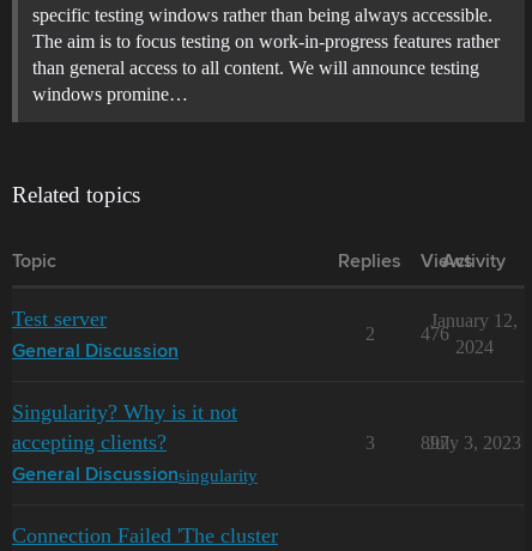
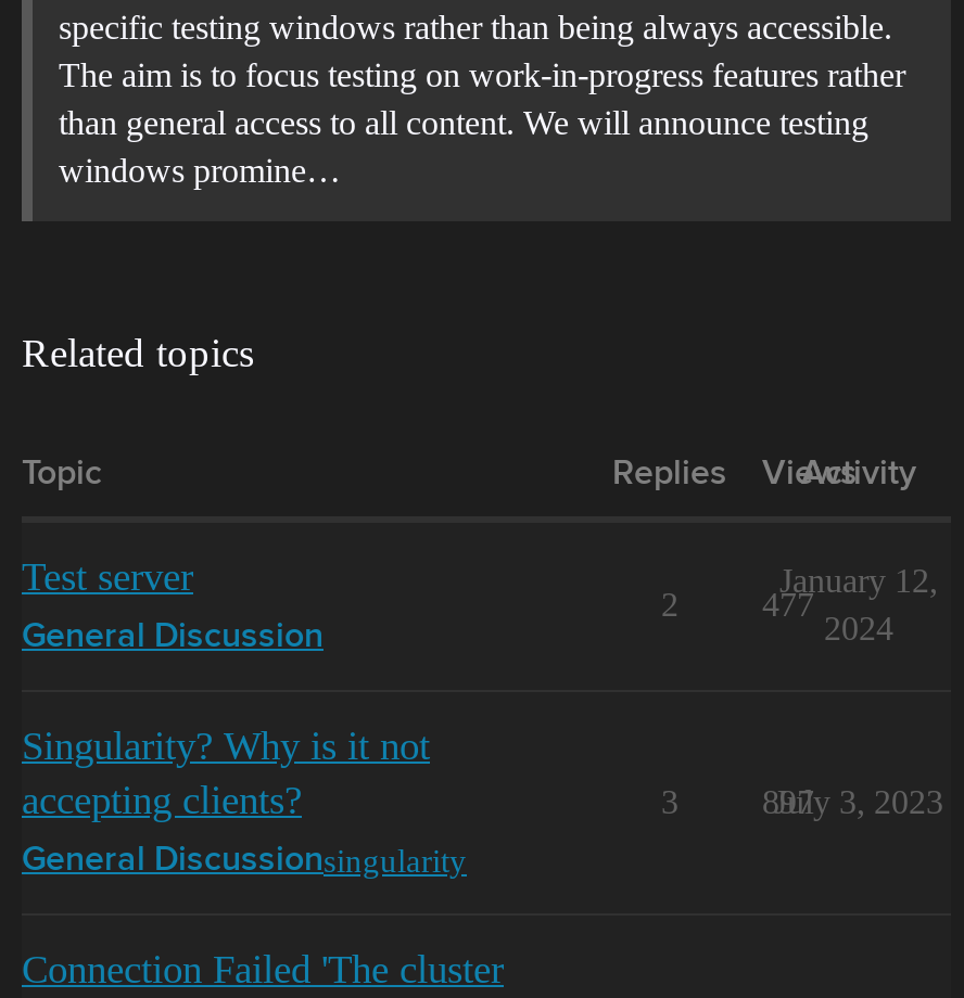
[421,323,449,344] 476 -> [762,585,814,622] 477

